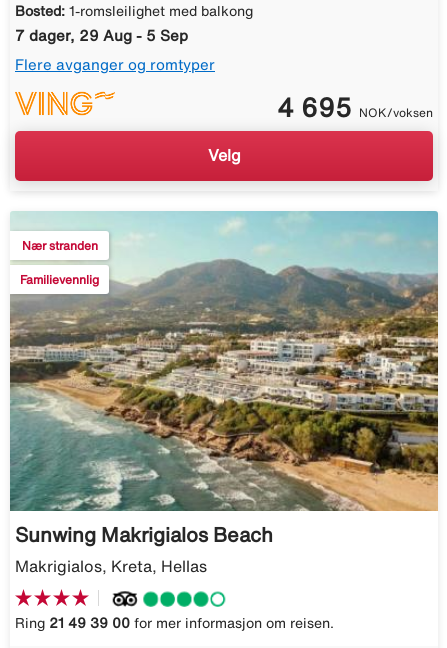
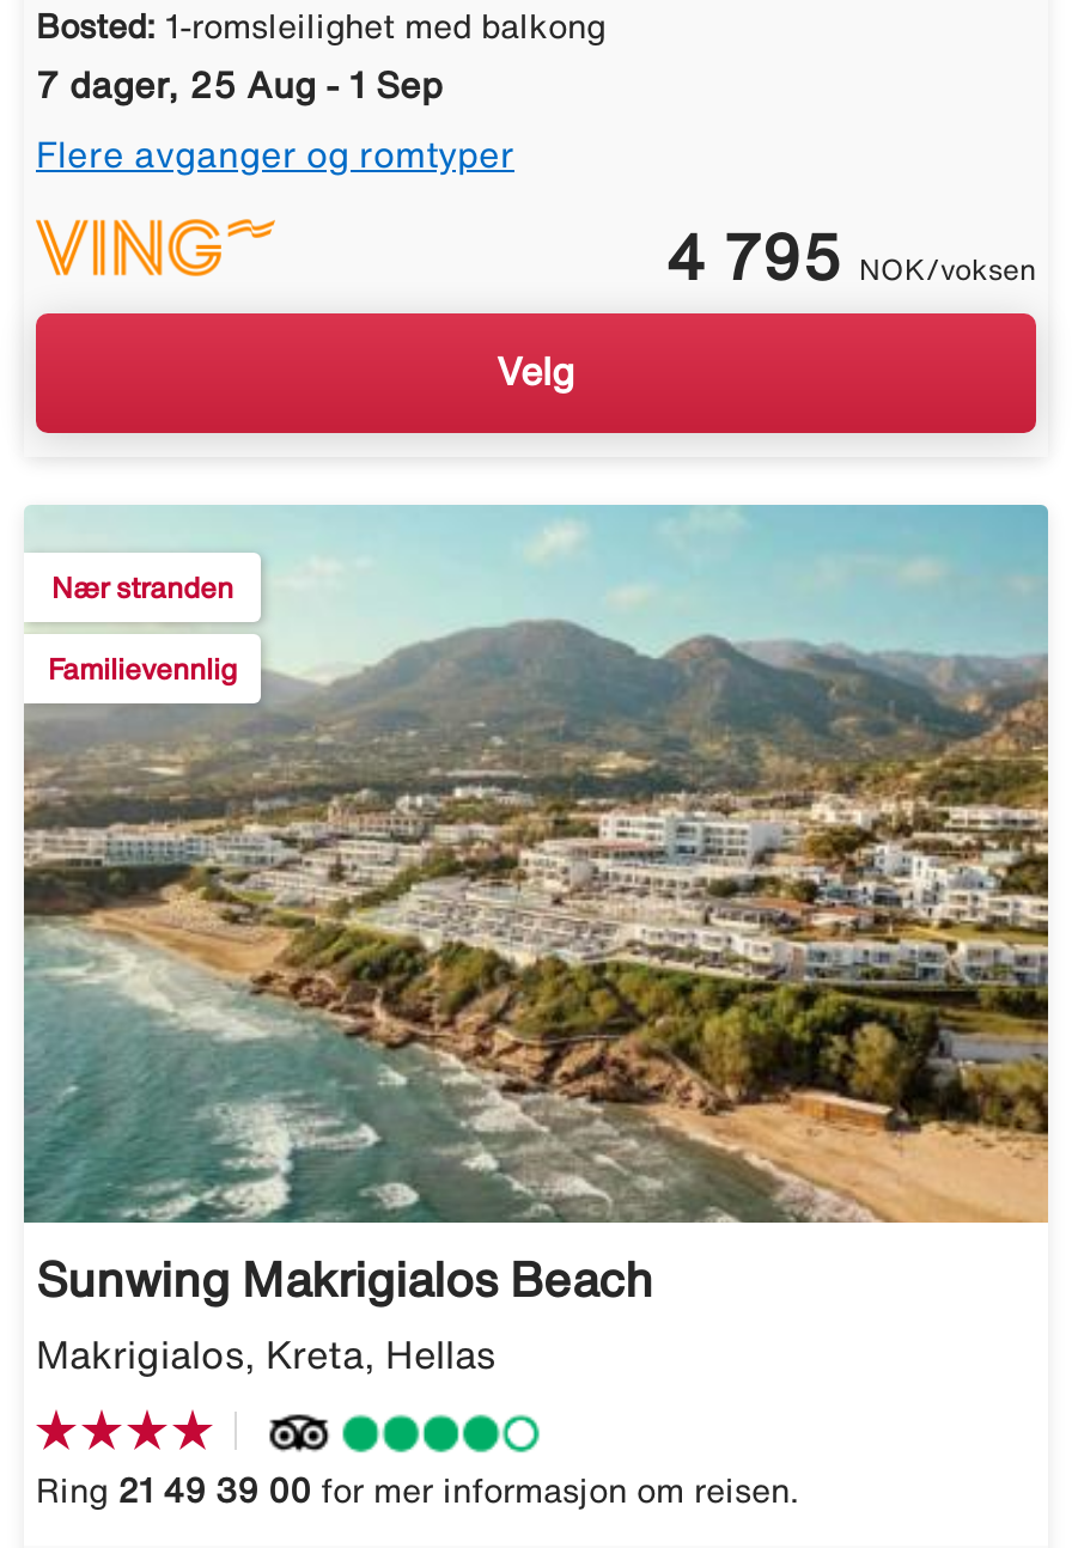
[15,28,188,43] 7 dager, 29 Aug - 5 Sep -> [36,68,443,104] 7 dager, 25 Aug - 1 Sep
[277,94,433,120] 4 695 NOK/voksen -> [665,224,1036,286] 4 795 NOK/voksen

